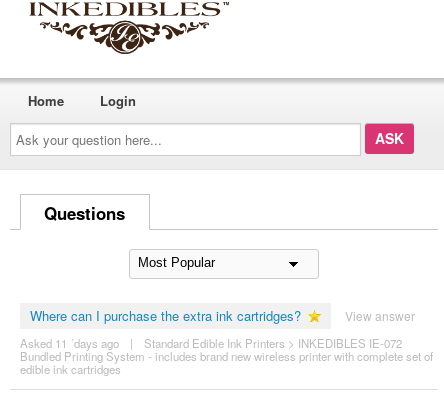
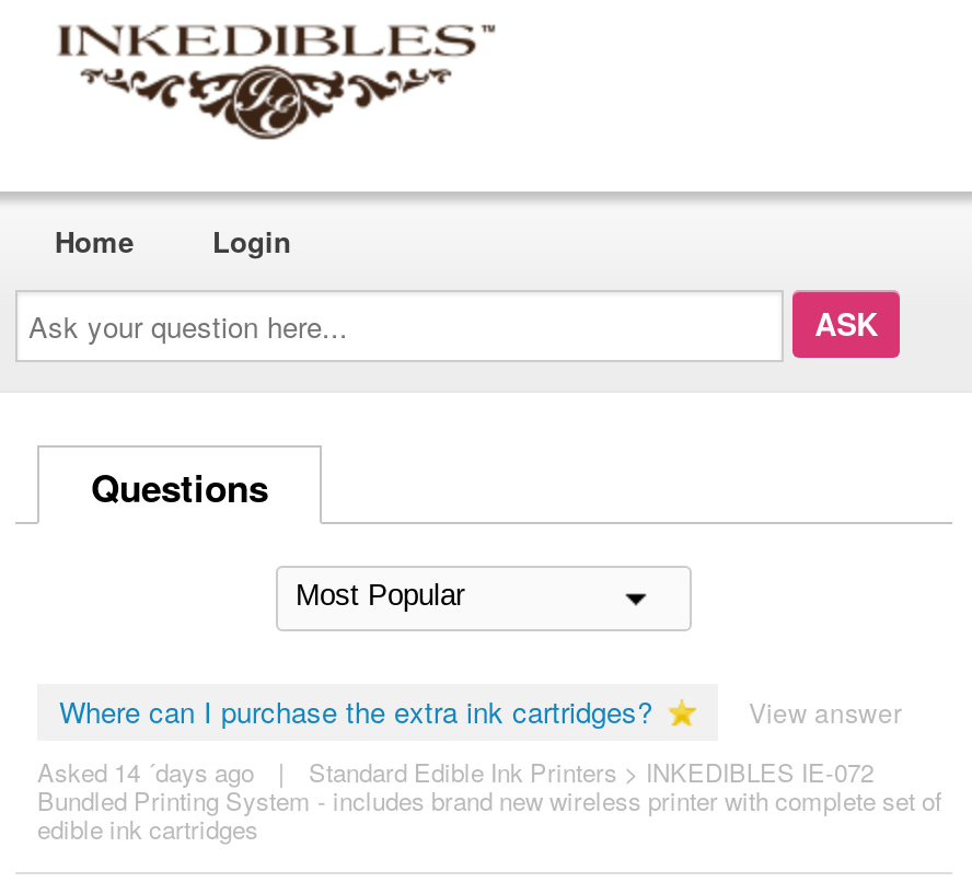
[20,335,119,351] Asked 11 ´days ago -> [37,754,254,789] Asked 14 ´days ago

